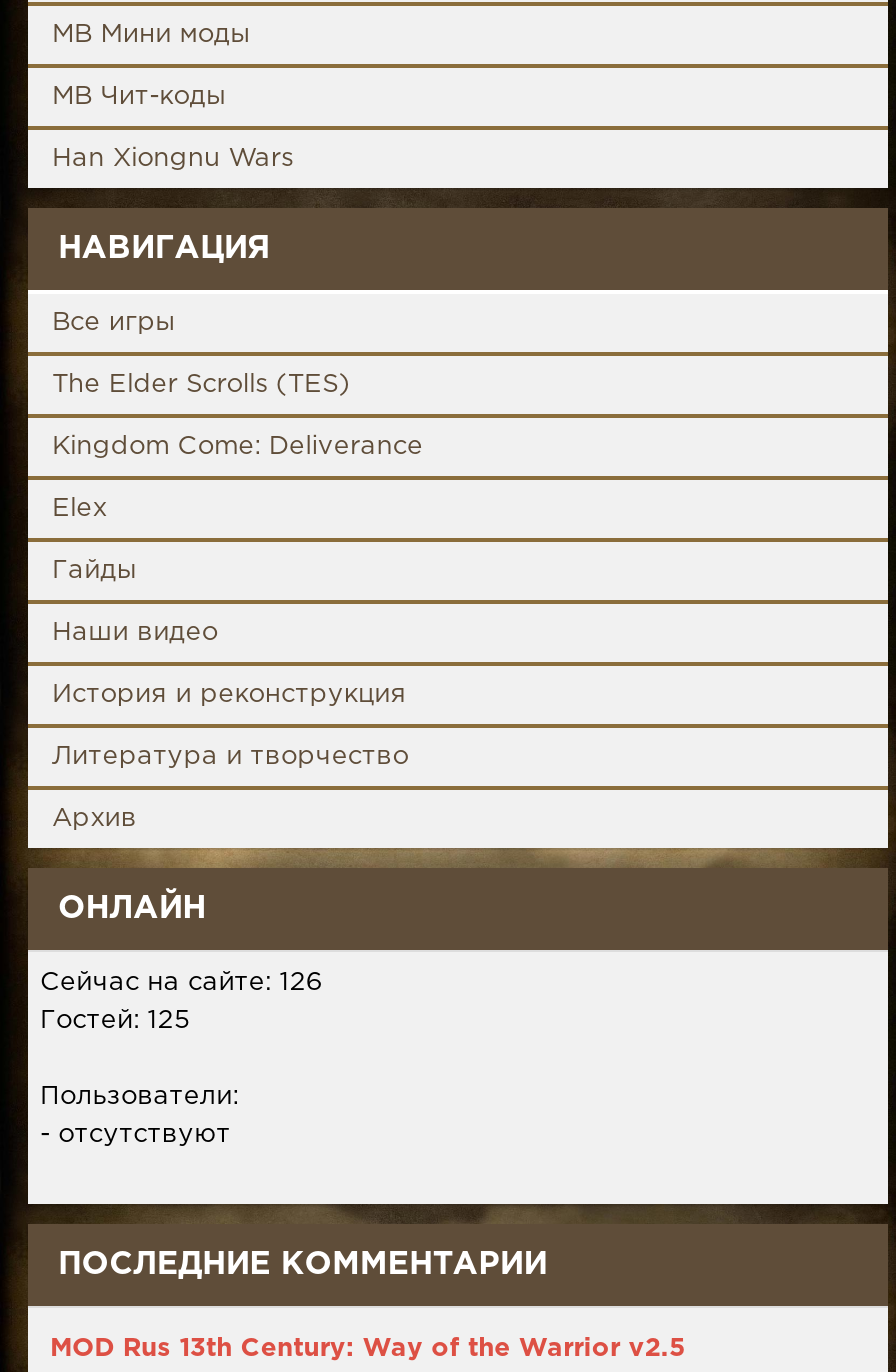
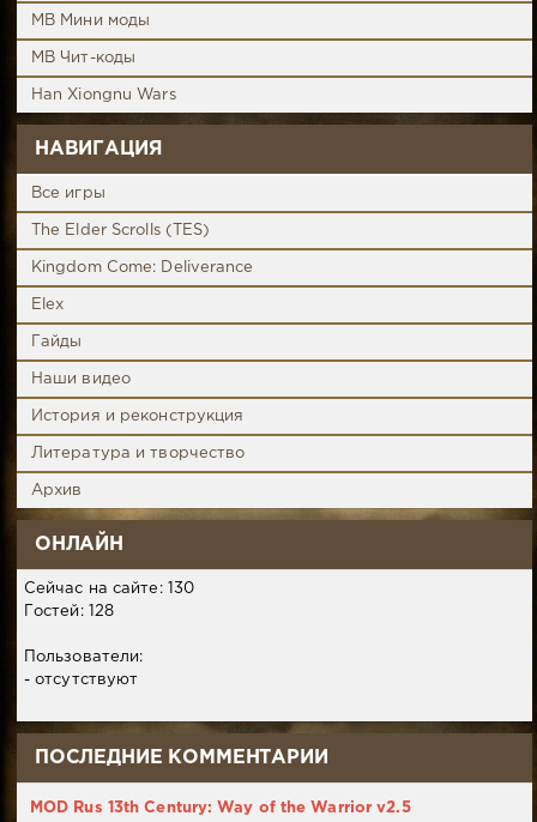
[40,972,322,994] Сейчас на сайте: 126 -> [24,583,194,596] Сейчас на сайте: 130
[40,1010,190,1032] Гостей: 125 -> [24,605,114,619] Гостей: 128

